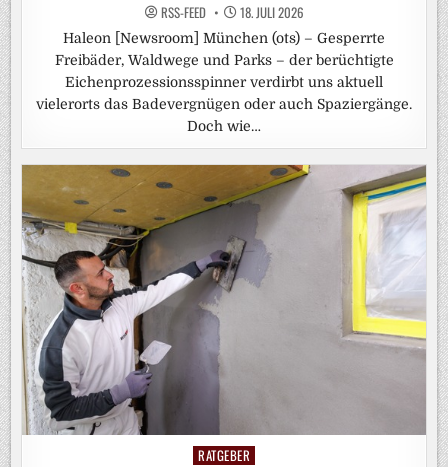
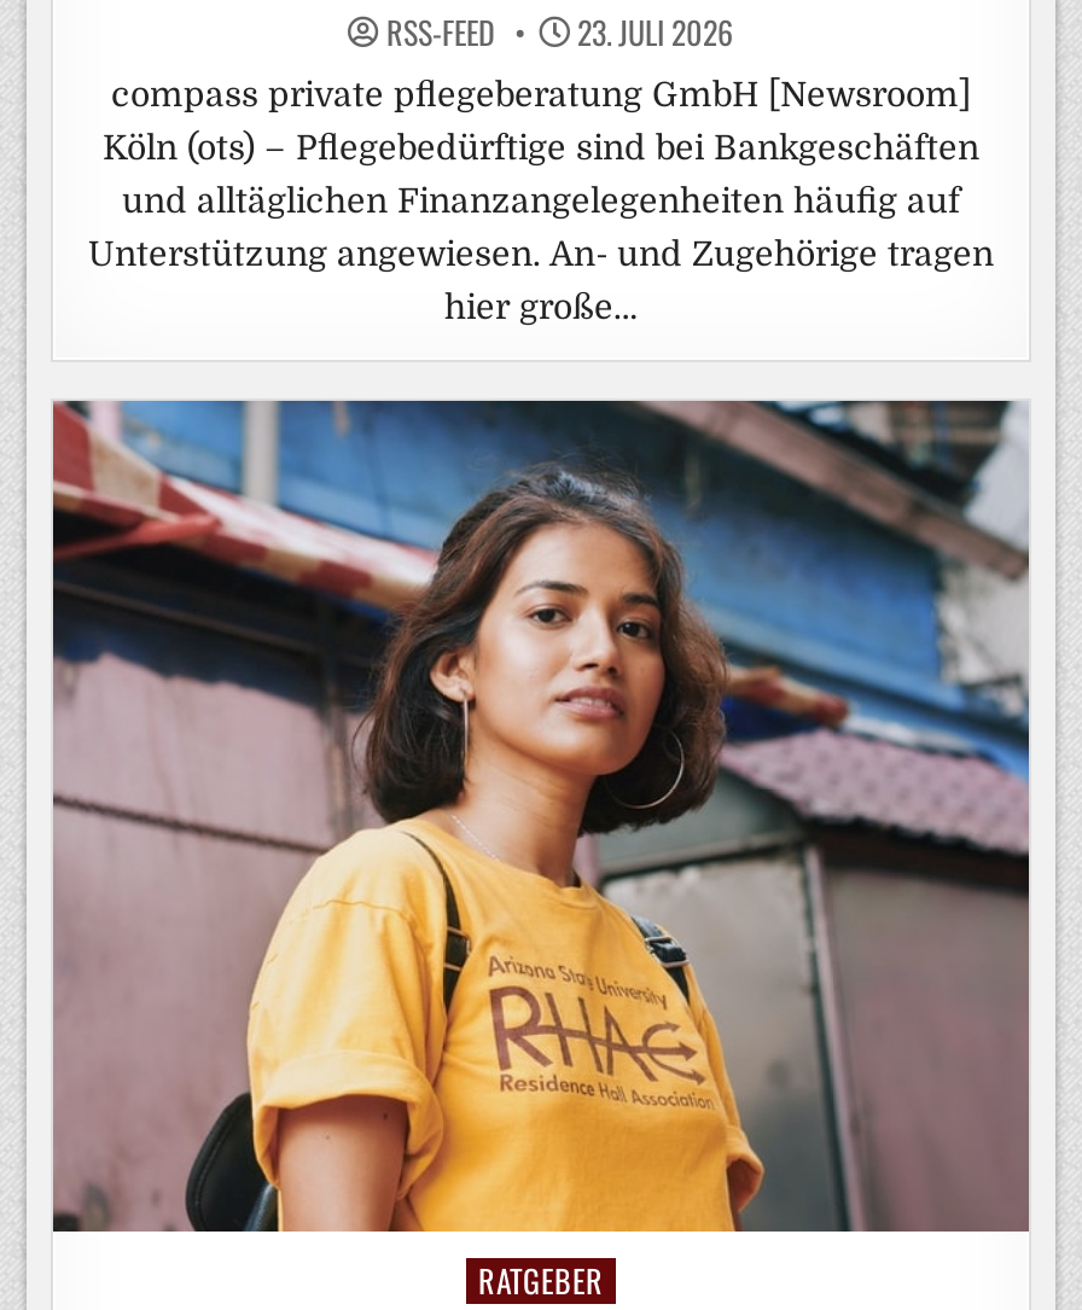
[36,2,412,134] 18. JULI 2026 | Haleon [Newsroom] München (ots) – Gesperrte | Freibäder, Waldwege und Parks – der berüchtigte | Eichenprozessionsspinner verdirbt uns aktuell | vielerorts das Badevergnügen oder auch Spaziergänge. | Doch wie… -> [88,6,994,325] 23. JULI 2026 | compass private pflegeberatung GmbH [Newsroom] | Köln (ots) – Pflegebedürftige sind bei Bankgeschäften | und alltäglichen Finanzangelegenheiten häufig auf | Unterstützung angewiesen. An- und Zugehörige tragen | hier große…
[22,164,427,436] [image] -> [51,471,1031,1234] [image]

